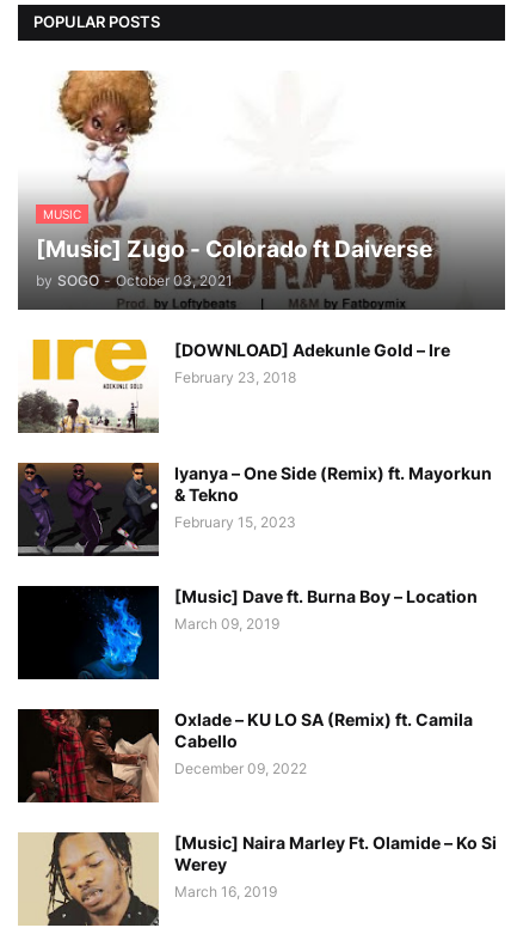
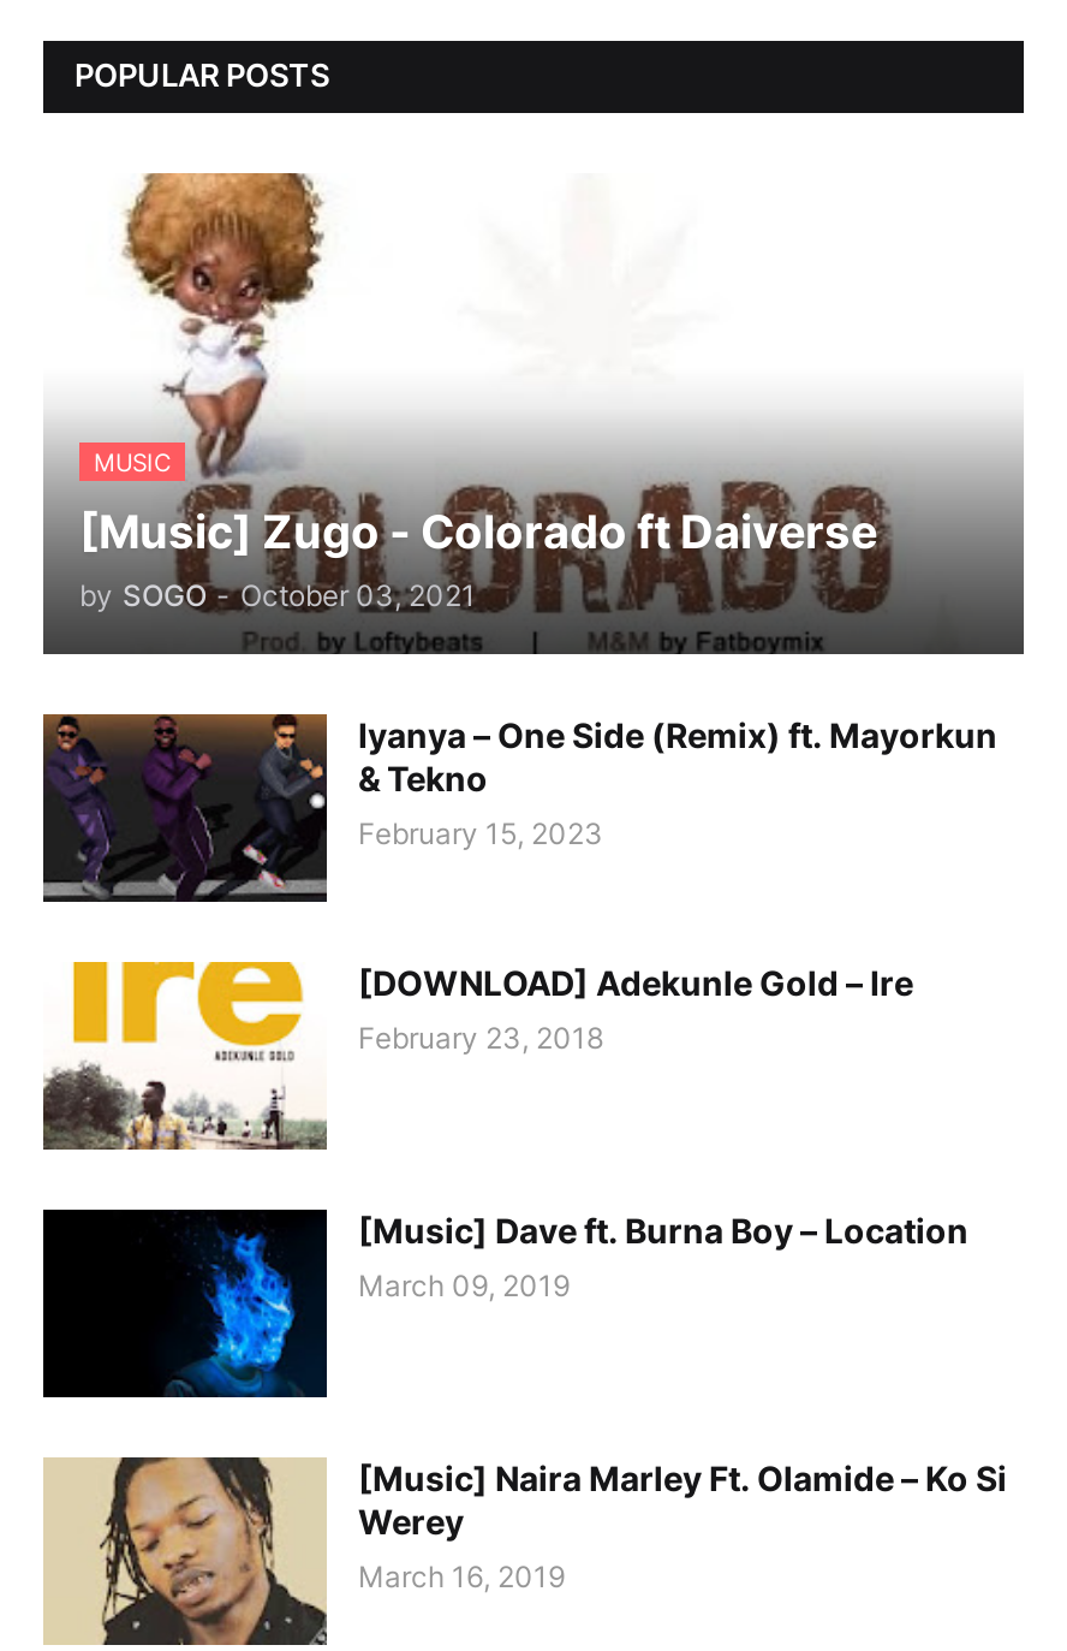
moved [18,338,450,434] -> [43,960,913,1152]: [image] | [DOWNLOAD] Adekunle Gold – Ire | February 23, 2018
[25,708,473,804] [image] | Oxlade – KU LO SA (Remix) ft. Camila | Cabello | December 09, 2022 -> none

